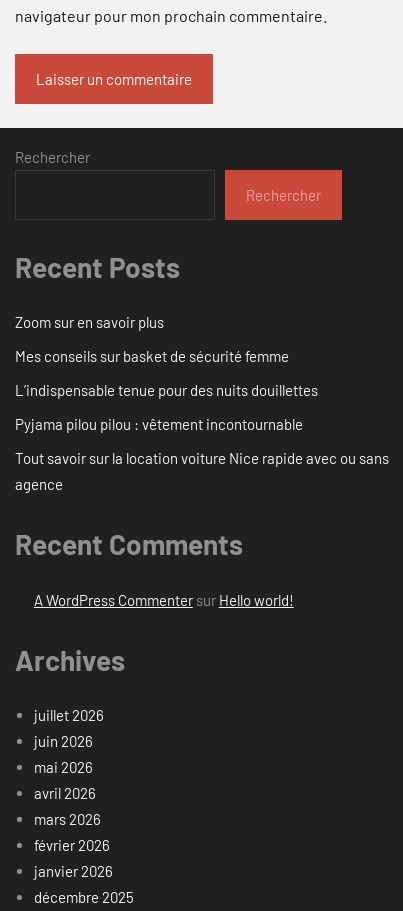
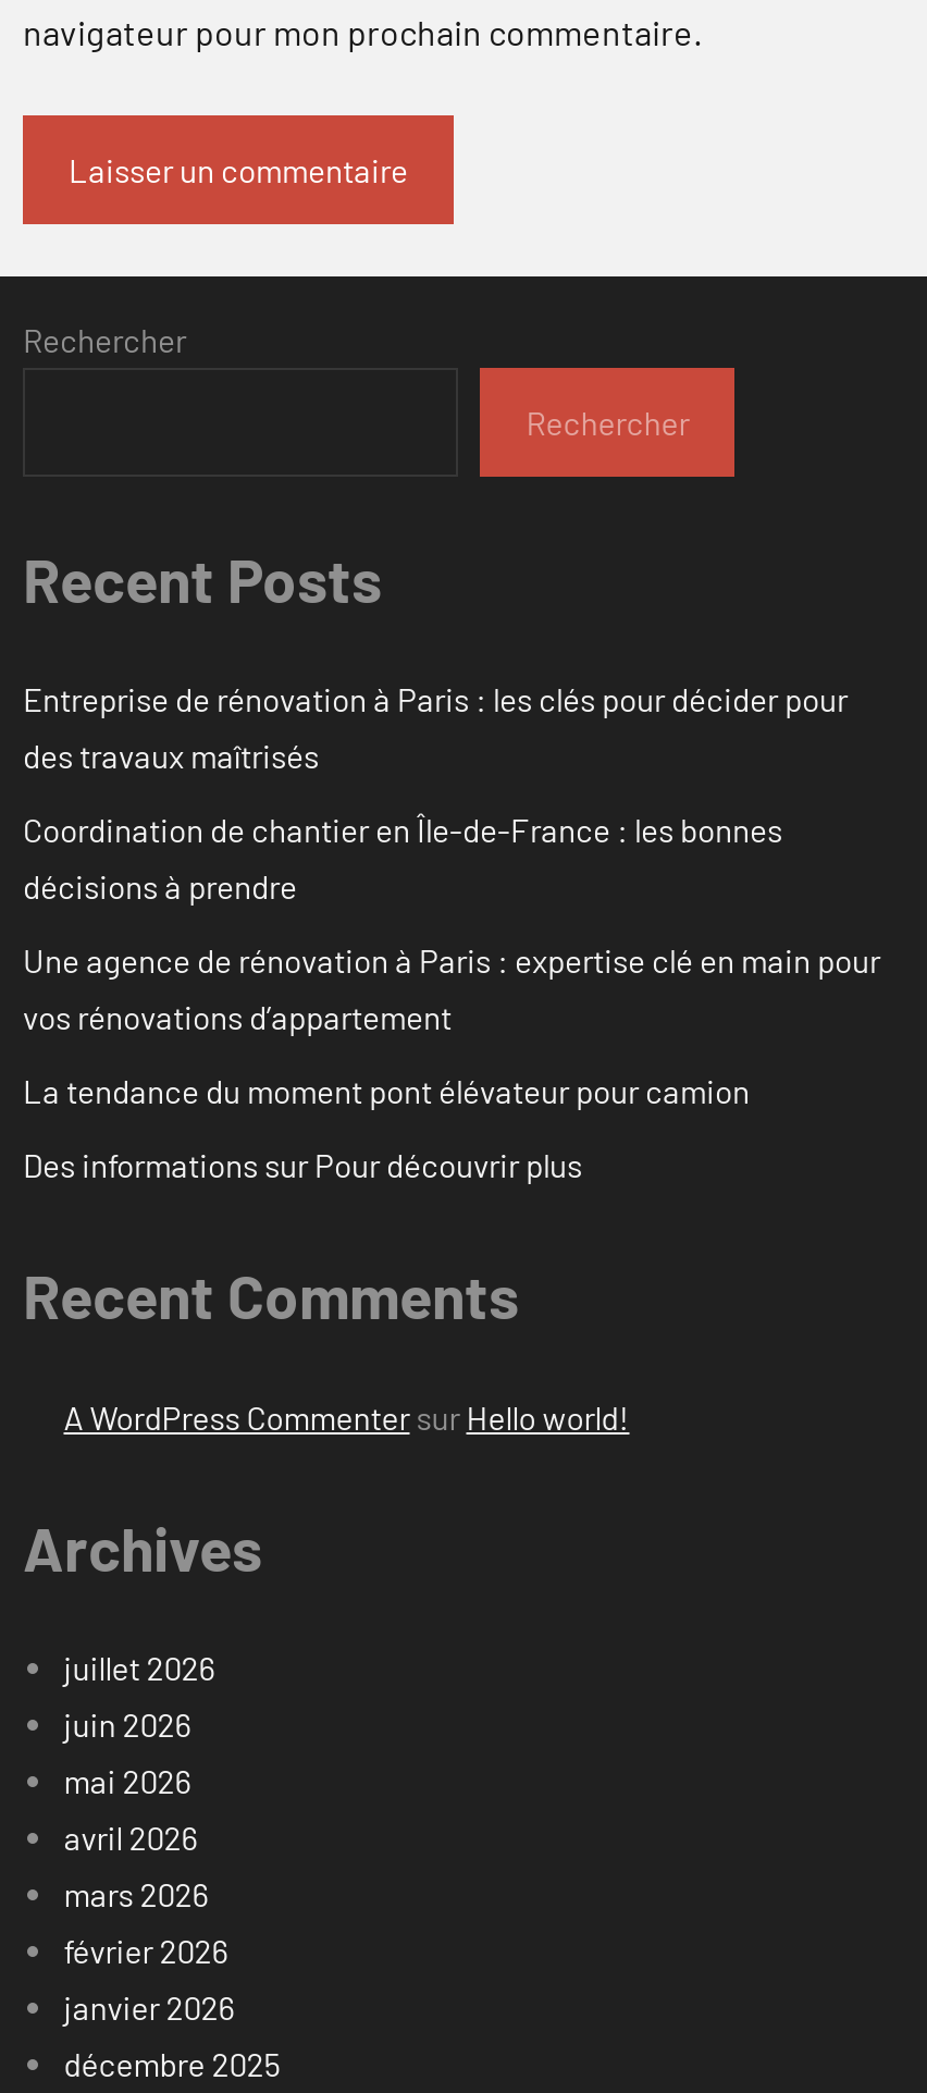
[15,313,164,331] Zoom sur en savoir plus -> [23,680,848,776] Entreprise de rénovation à Paris : les clés pour décider pour | des travaux maîtrisés
[15,347,289,365] Mes conseils sur basket de sécurité femme -> [23,810,782,906] Coordination de chantier en Île-de-France : les bonnes | décisions à prendre
[15,381,318,399] L’indispensable tenue pour des nuits douillettes -> [23,941,880,1037] Une agence de rénovation à Paris : expertise clé en main pour | vos rénovations d’appartement
[15,415,303,433] Pyjama pilou pilou : vêtement incontournable -> [23,1072,750,1111] La tendance du moment pont élévateur pour camion
[15,449,389,493] Tout savoir sur la location voiture Nice rapide avec ou sans | agence -> [23,1146,582,1185] Des informations sur Pour découvrir plus

